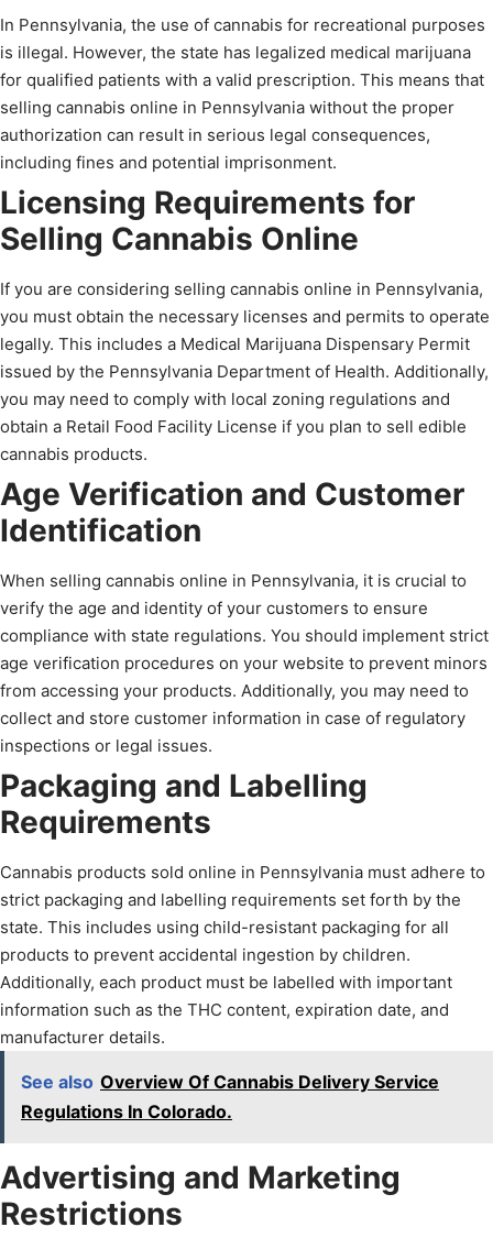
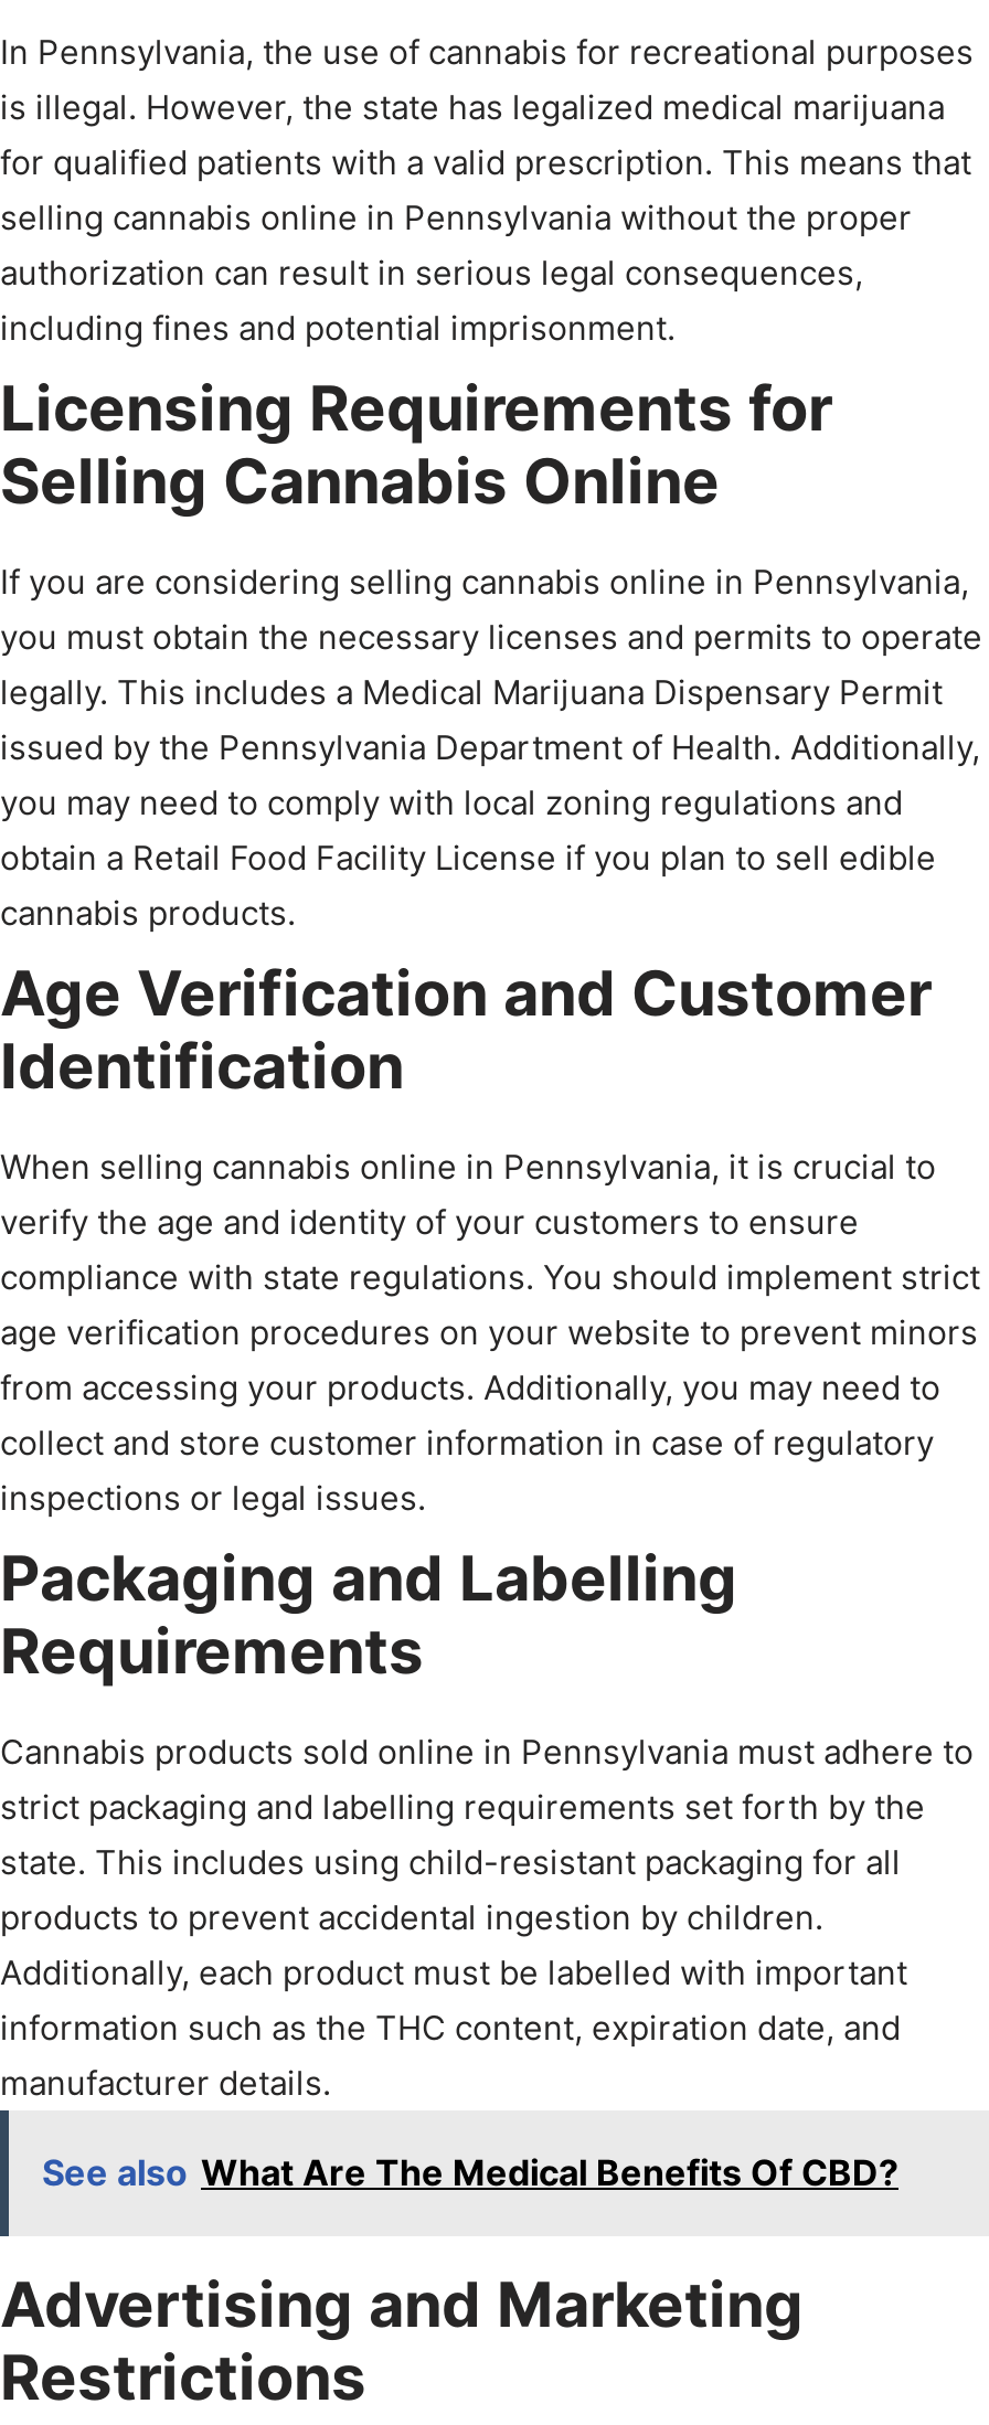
[21,1071,439,1122] See also Overview Of Cannabis Delivery Service | Regulations In Colorado. -> [42,2150,898,2194] See also What Are The Medical Benefits Of CBD?

